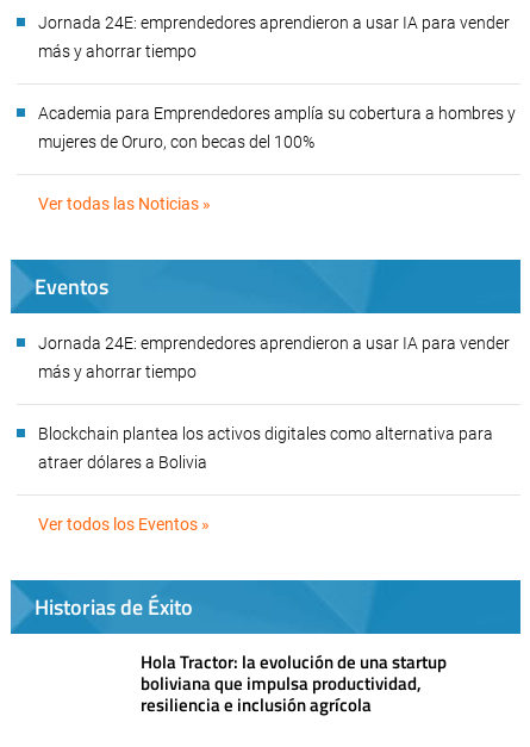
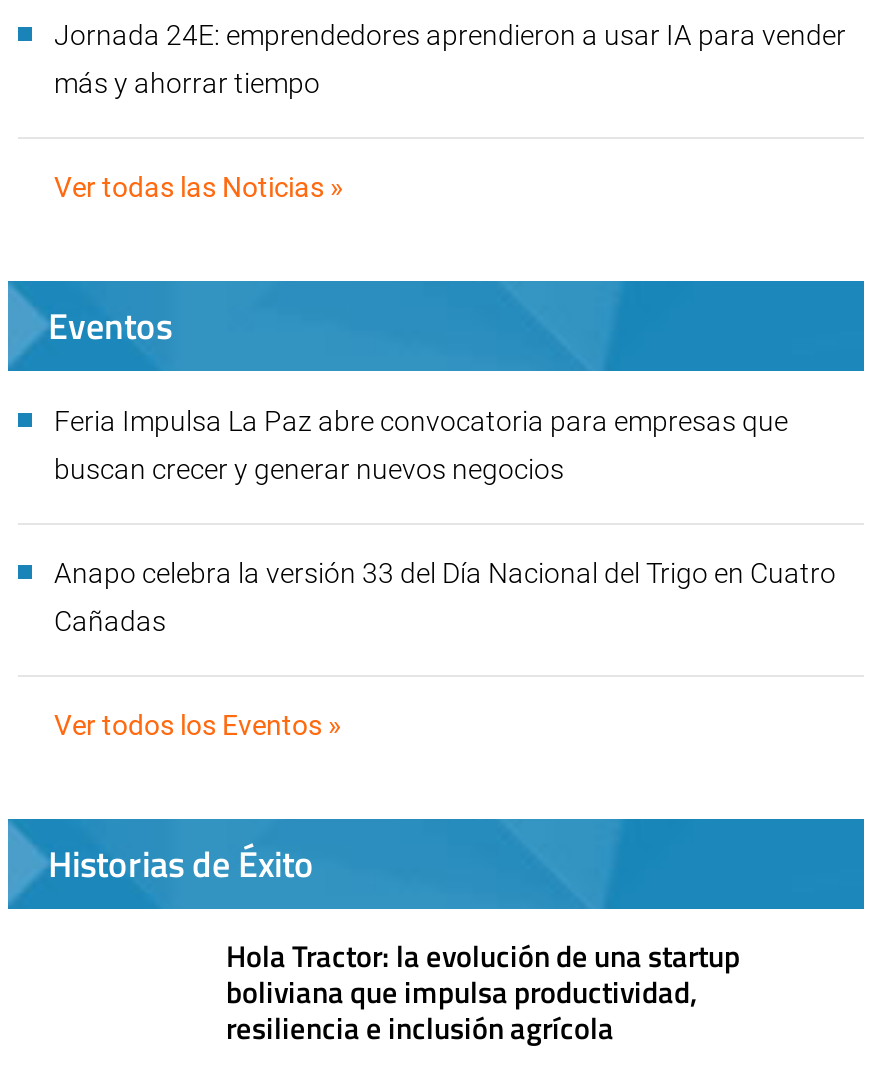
[38,104,516,152] Academia para Emprendedores amplía su cobertura a hombres y | mujeres de Oruro, con becas del 100% -> none
[38,334,510,353] Jornada 24E: emprendedores aprendieron a usar IA para vender -> [54,406,788,438] Feria Impulsa La Paz abre convocatoria para empresas que
[38,363,197,382] más y ahorrar tiempo -> [54,454,564,486] buscan crecer y generar nuevos negocios
[38,424,493,444] Blockchain plantea los activos digitales como alternativa para -> [54,558,836,590] Anapo celebra la versión 33 del Día Nacional del Trigo en Cuatro
[38,453,207,472] atraer dólares a Bolivia -> [54,606,166,638] Cañadas

